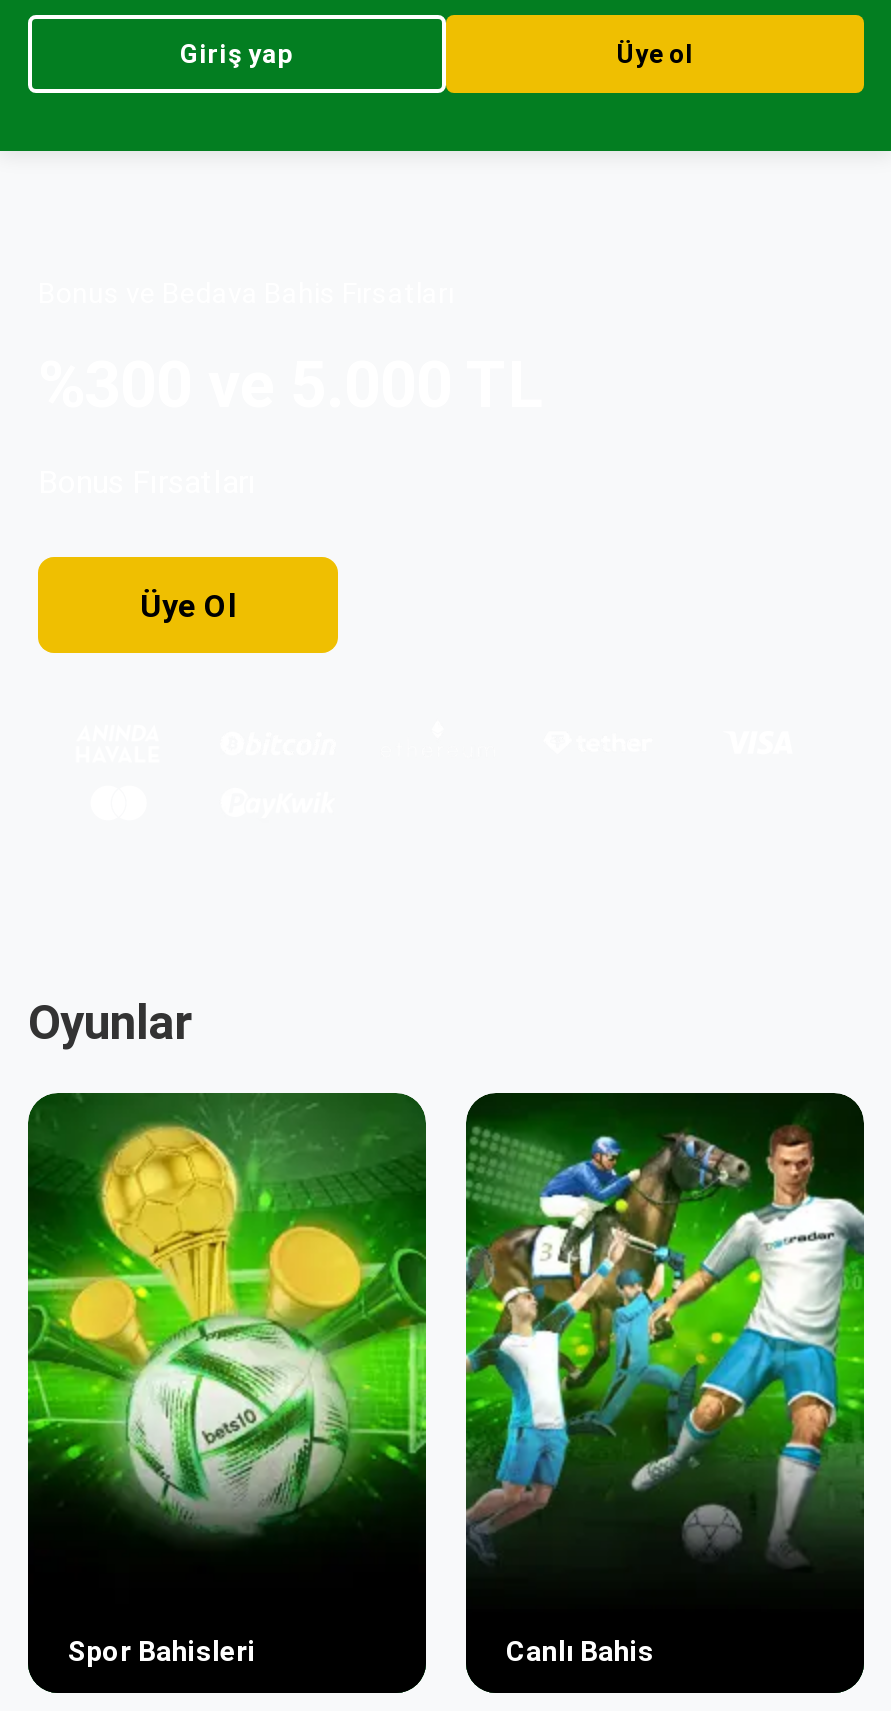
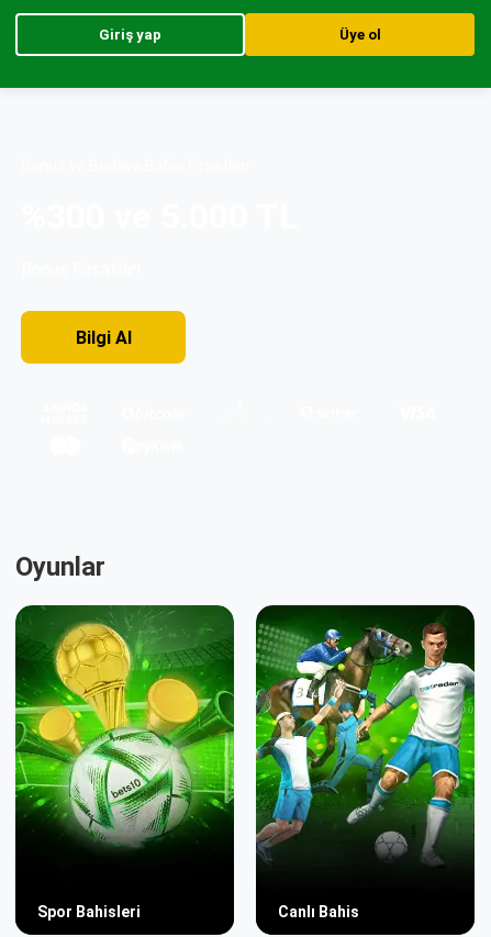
[140,587,236,625] Üye Ol -> [75,327,131,348] Bilgi AI

